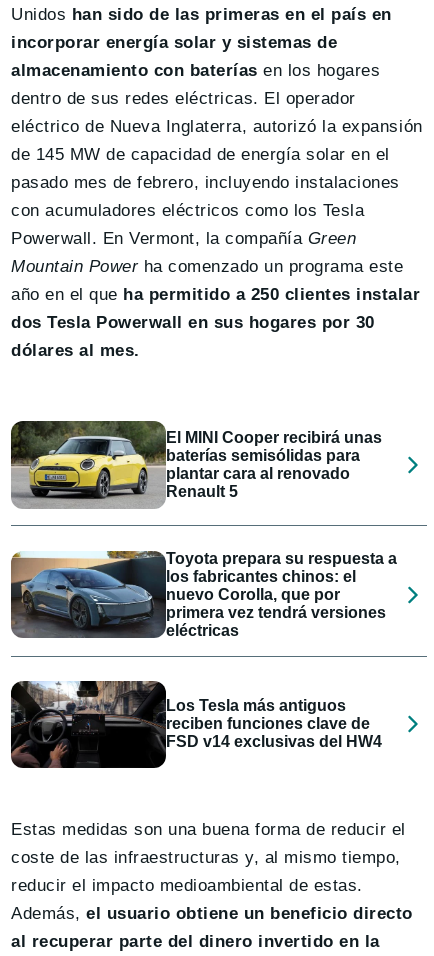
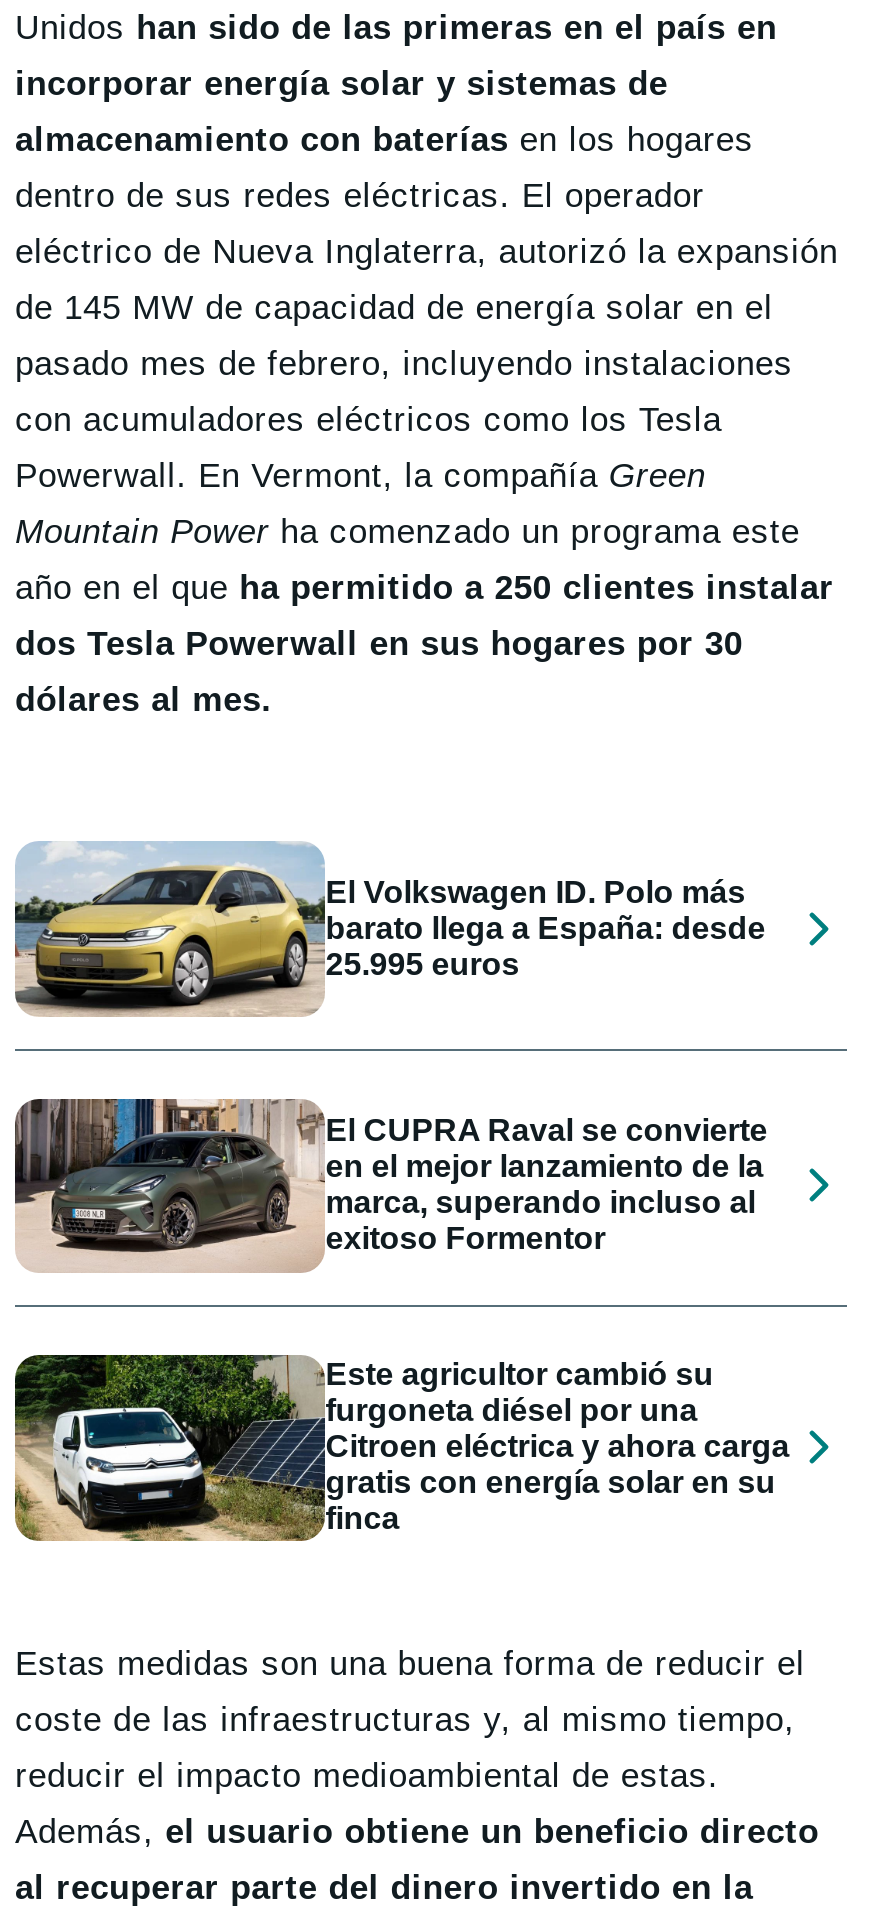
[10,420,382,508] [image] | El MINI Cooper recibirá unas | baterías semisólidas para | plantar cara al renovado | Renault 5 -> [15,841,765,1017] [image] | El Volkswagen ID. Polo más | barato llega a España: desde | 25.995 euros
[10,549,397,639] [image] | Toyota prepara su respuesta a | los fabricantes chinos: el | nuevo Corolla, que por | primera vez tendrá versiones | eléctricas -> [13,1097,767,1275] [image] | El CUPRA Raval se convierte | en el mejor lanzamiento de la | marca, superando incluso al | exitoso Formentor
[10,678,382,769] [image] | Los Tesla más antiguos | reciben funciones clave de | FSD v14 exclusivas del HW4 -> [13,1353,789,1543] [image] | Este agricultor cambió su | furgoneta diésel por una | Citroen eléctrica y ahora carga | gratis con energía solar en su | finca

